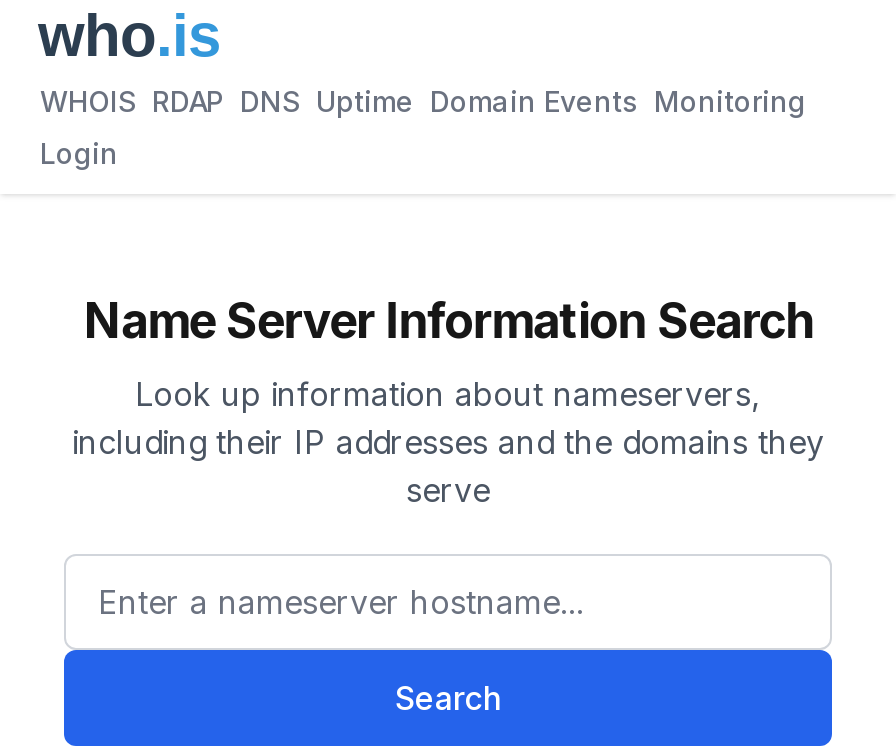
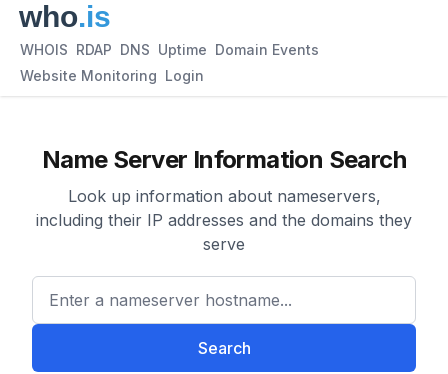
[40,84,806,118] WHOIS RDAP DNS Uptime Domain Events Monitoring -> [20,41,319,58] WHOIS RDAP DNS Uptime Domain Events
[40,136,118,170] Login -> [20,67,204,84] Website Monitoring Login

